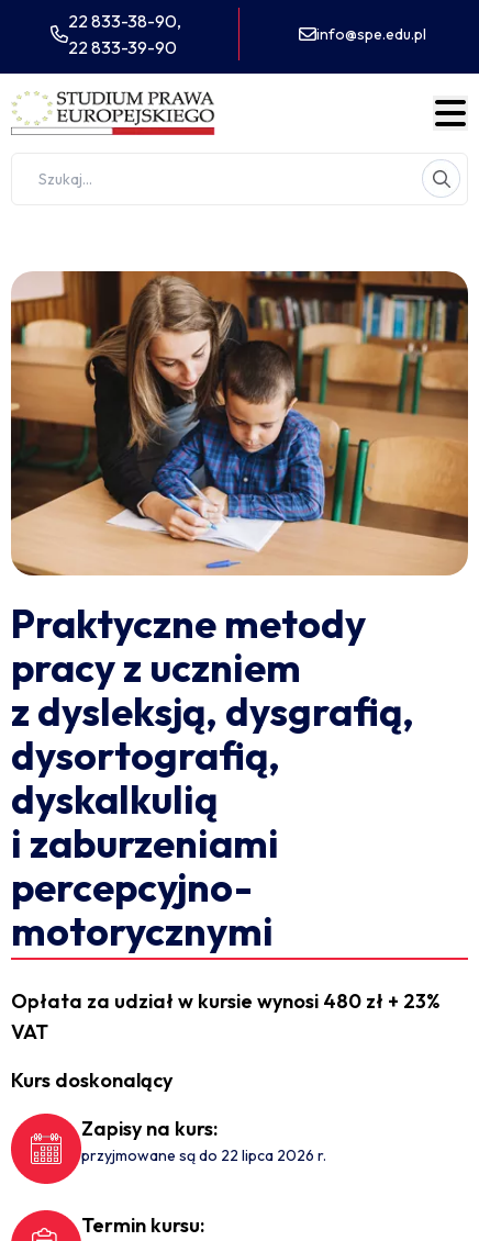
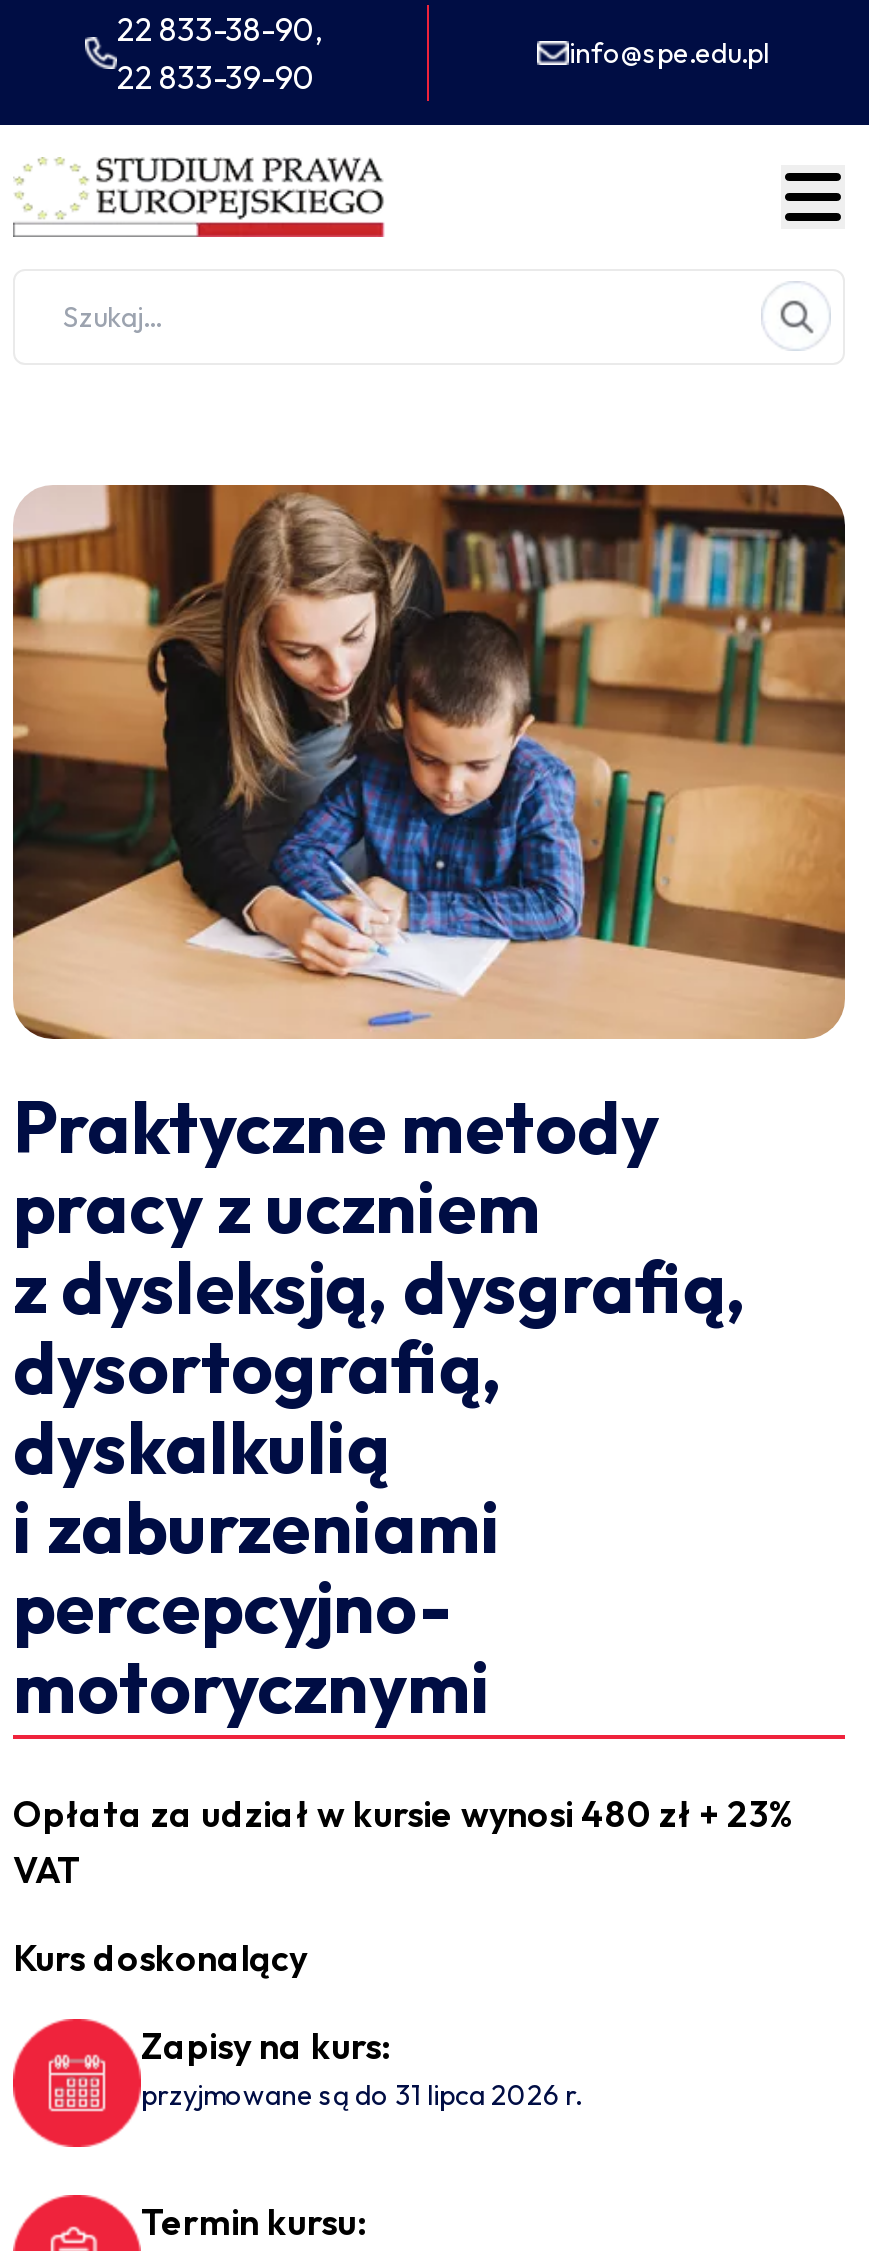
[81,1146,326,1166] przyjmowane są do 22 lipca 2026 r. -> [141,2078,581,2114] przyjmowane są do 31 lipca 2026 r.

